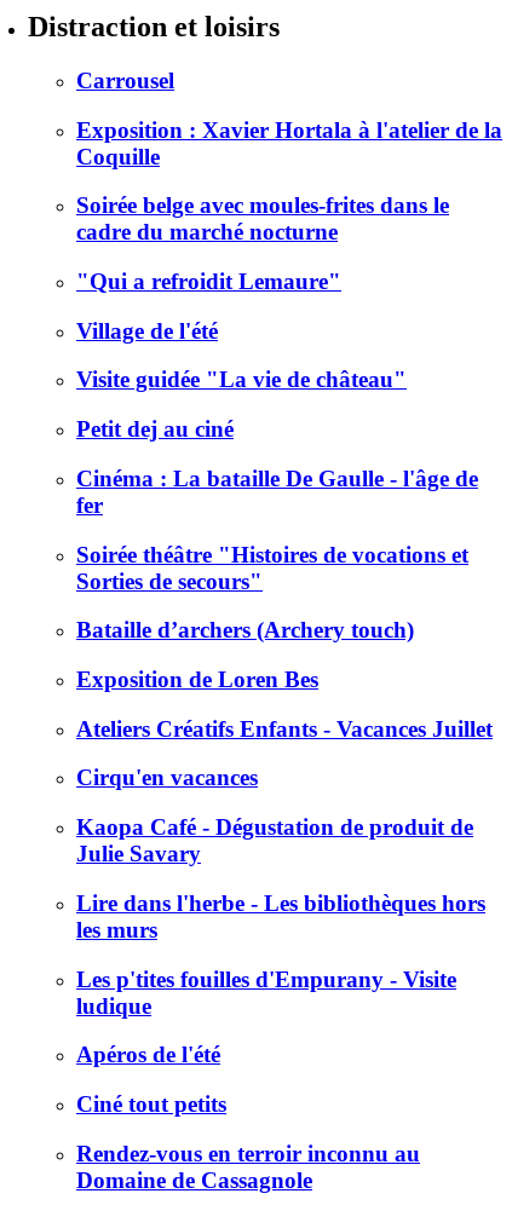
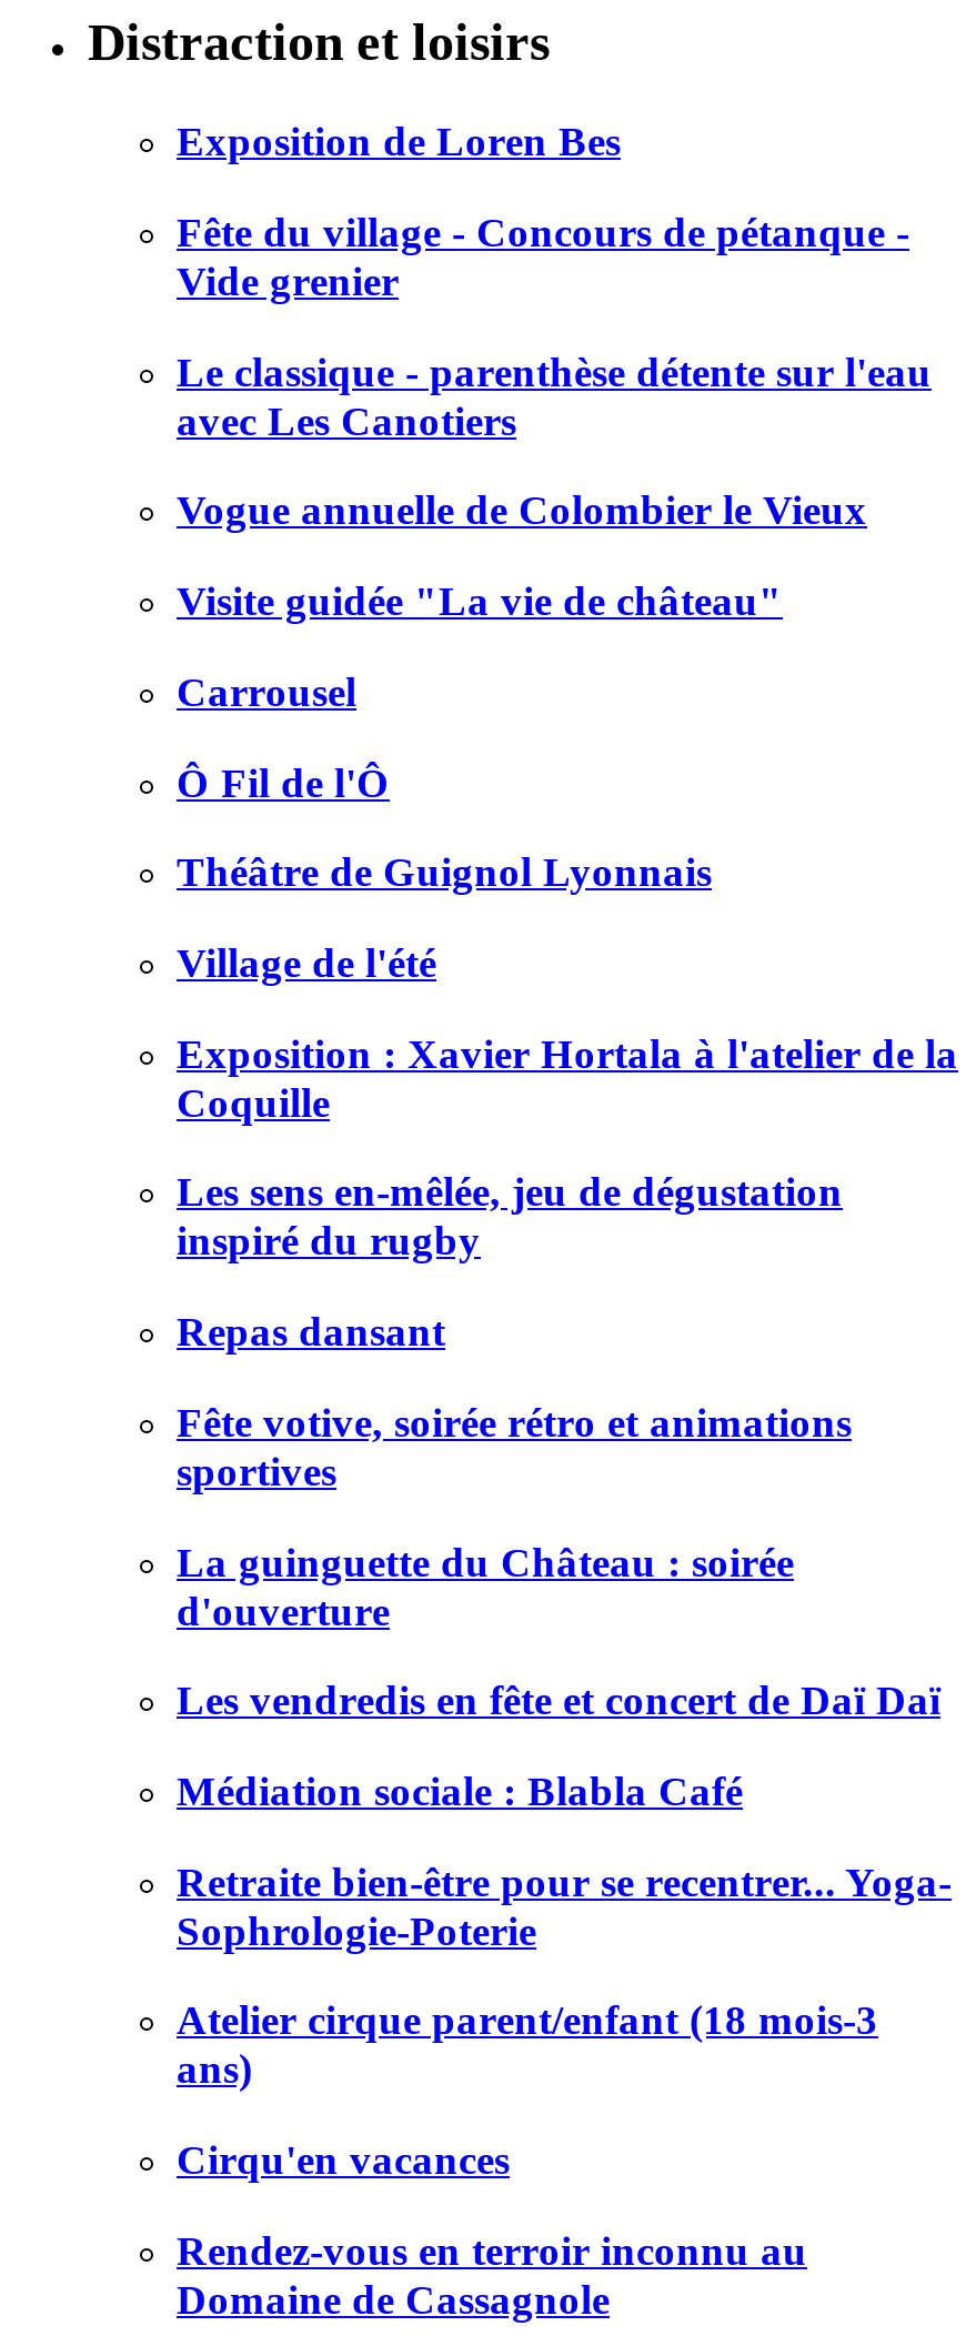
none -> [177,209,932,534] Fête du village - Concours de pétanque - | Vide grenier | Le classique - parenthèse détente sur l'eau | avec Les Canotiers | Vogue annuelle de Colombier le Vieux
moved [76,68,174,93] -> [177,668,356,715]: Carrousel
none -> [177,759,712,896] Ô Fil de l'Ô | Théâtre de Guignol Lyonnais
moved [76,117,502,169] -> [177,1030,958,1125]: Exposition : Xavier Hortala à l'atelier de la | Coquille
[76,193,493,741] Soirée belge avec moules-frites dans le | cadre du marché nocturne | "Qui a refroidit Lemaure" | Petit dej au ciné | Cinéma : La bataille De Gaulle - l'âge de | fer | Soirée théâtre "Histoires de vocations et | Sorties de secours" | Bataille d’archers (Archery touch) | Ateliers Créatifs Enfants - Vacances Juillet -> [177,1169,952,2093] Les sens en-mêlée, jeu de dégustation | inspiré du rugby | Repas dansant | Fête votive, soirée rétro et animations | sportives | La guinguette du Château : soirée | d'ouverture | Les vendredis en fête et concert de Daï Daï | Médiation sociale : Blabla Café | Retraite bien-être pour se recentrer... Yoga- | Sophrologie-Poterie | Atelier cirque parent/enfant (18 mois-3 | ans)
moved [76,318,218,343] -> [177,940,436,986]: Village de l'été
moved [76,367,407,392] -> [177,578,783,624]: Visite guidée "La vie de château"
moved [76,667,318,692] -> [177,118,621,165]: Exposition de Loren Bes
moved [76,765,258,791] -> [177,2137,510,2183]: Cirqu'en vacances
[76,814,485,1117] Kaopa Café - Dégustation de produit de | Julie Savary | Lire dans l'herbe - Les bibliothèques hors | les murs | Les p'tites fouilles d'Empurany - Visite | ludique | Apéros de l'été | Ciné tout petits -> none

